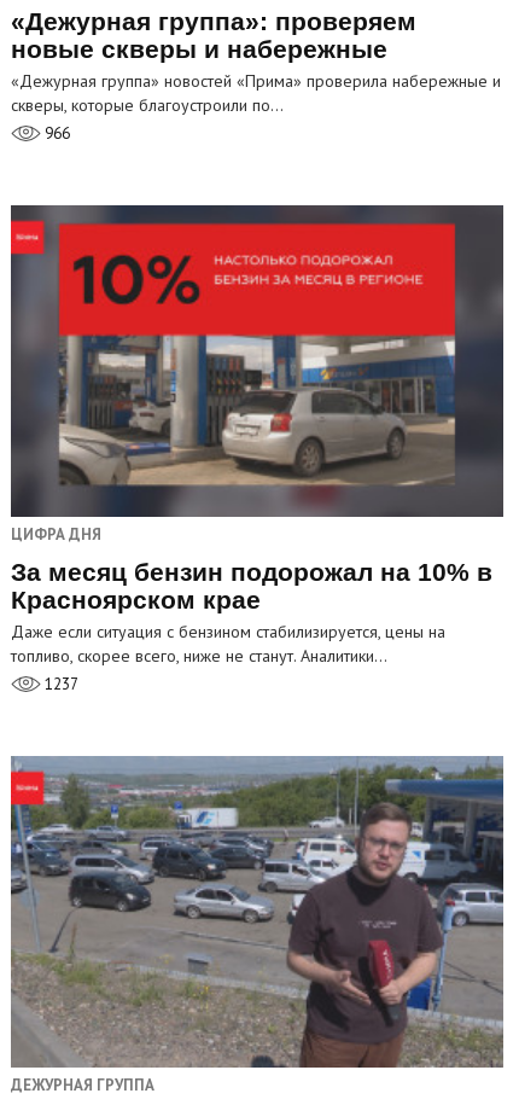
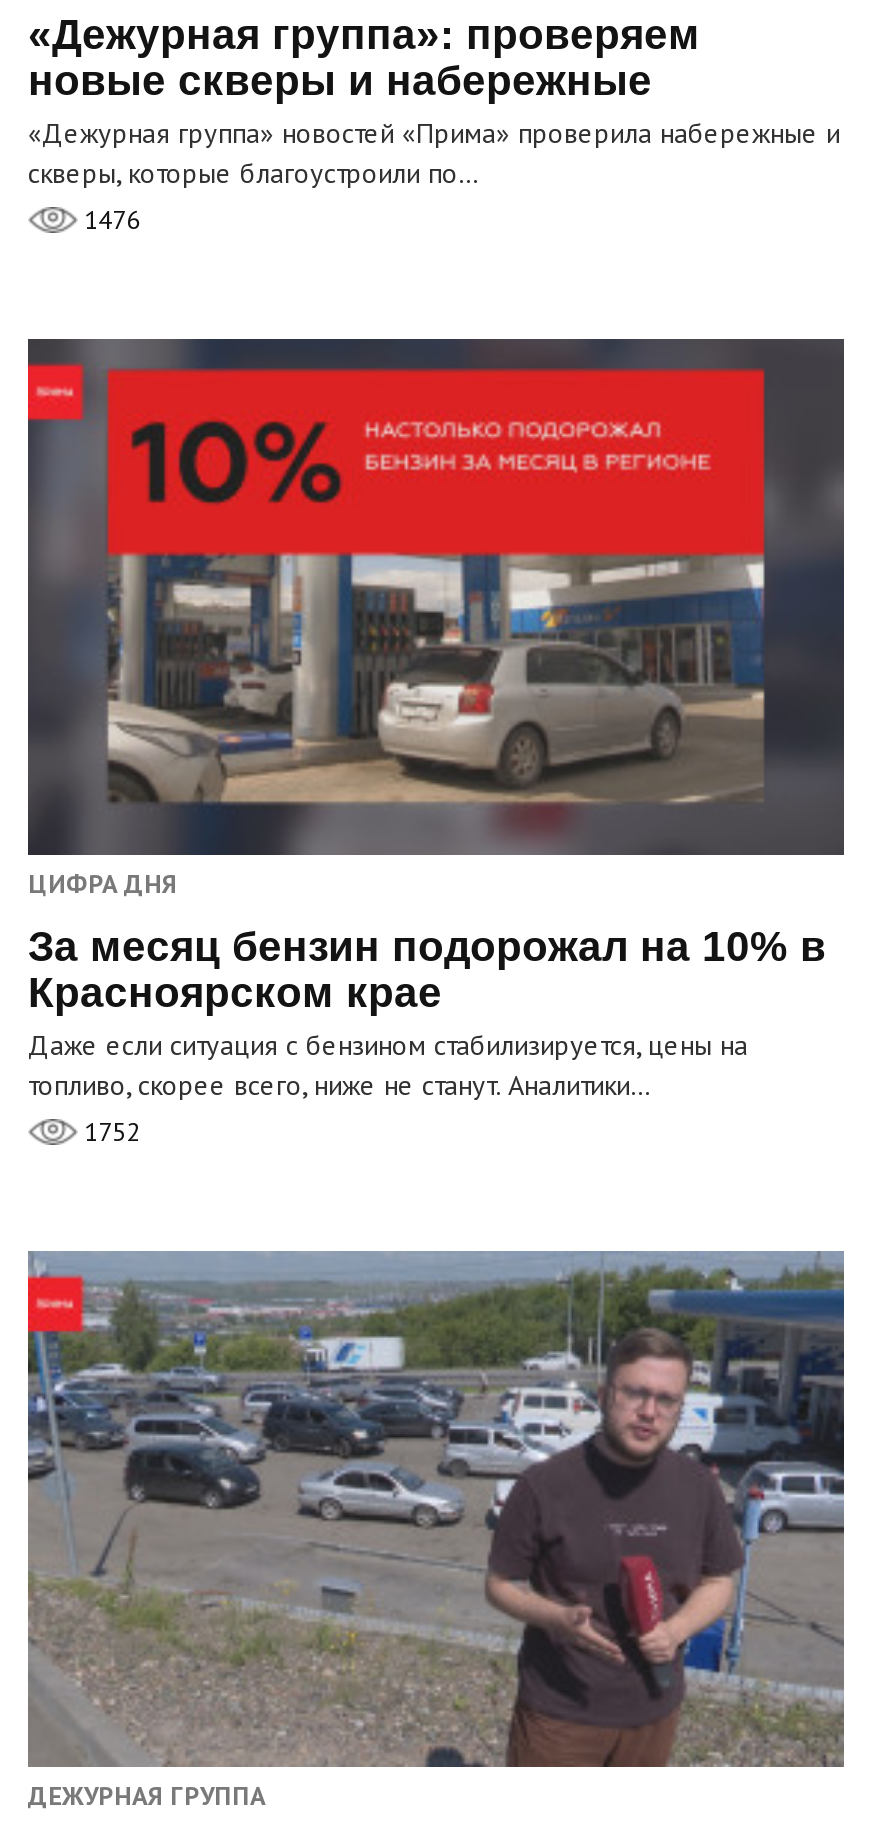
[41,123,70,143] 966 -> [78,202,140,236] 1476
[41,674,78,694] 1237 -> [78,1114,140,1148] 1752

